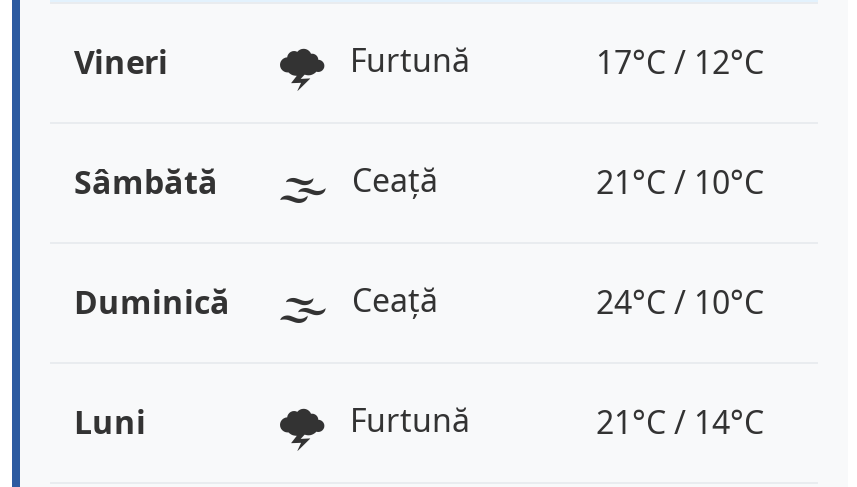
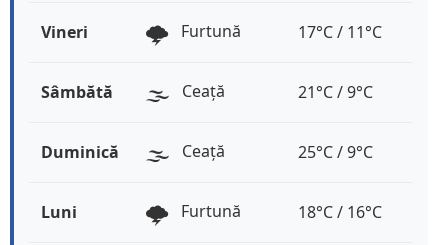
[596,41,764,85] 17°C / 12°C -> [298,21,382,43] 17°C / 11°C
[596,161,764,205] 21°C / 10°C -> [298,81,373,103] 21°C / 9°C
[596,281,764,325] 24°C / 10°C -> [298,141,373,163] 25°C / 9°C
[596,401,764,445] 21°C / 14°C -> [298,201,382,223] 18°C / 16°C

